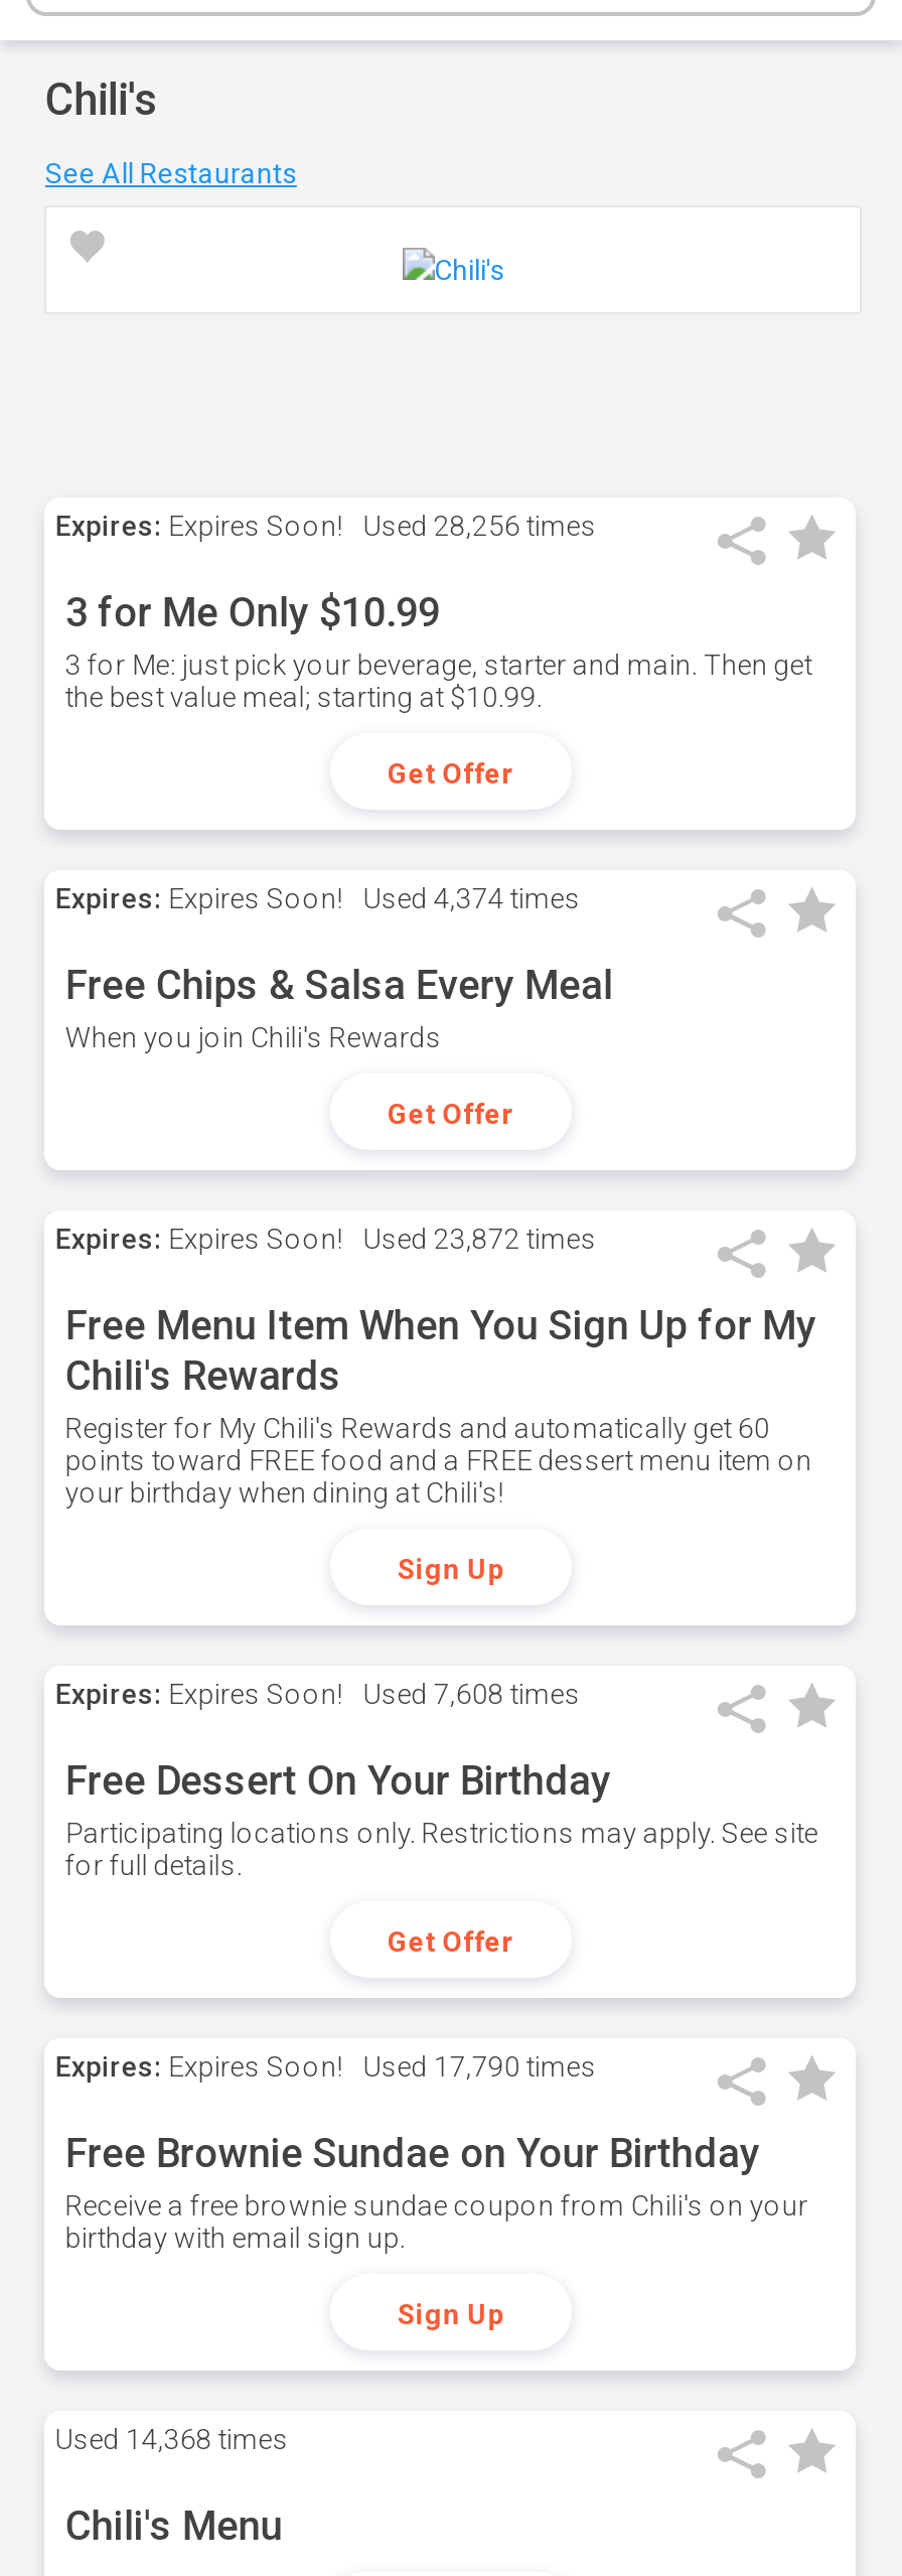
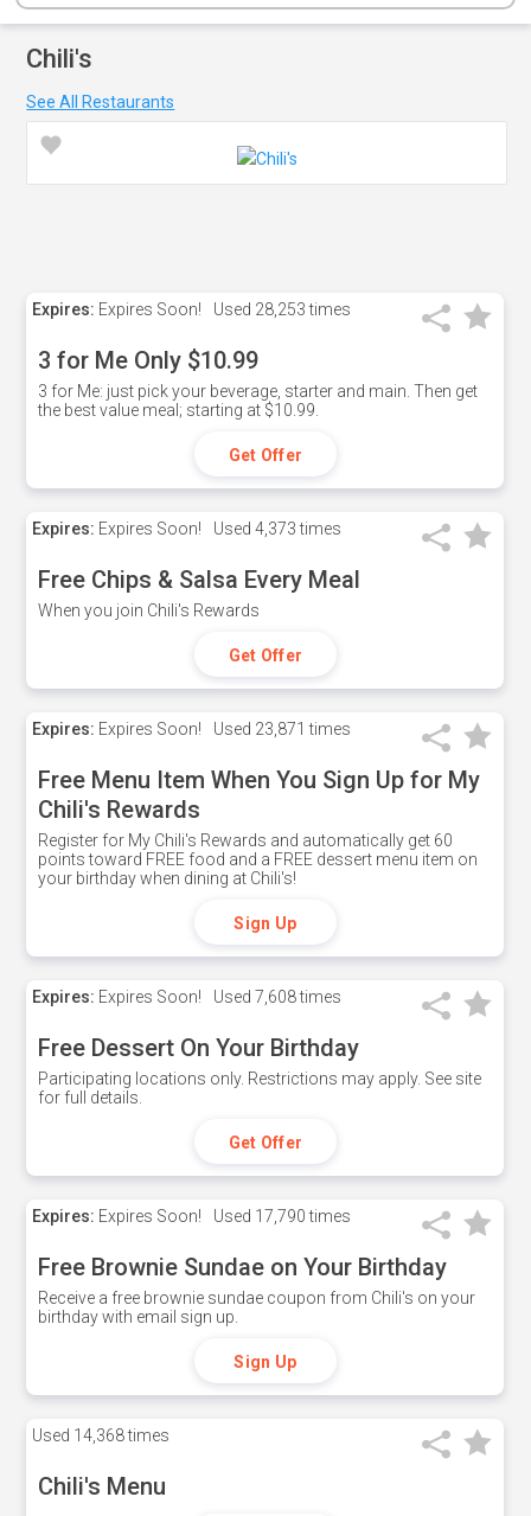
[55,510,597,542] Expires: Expires Soon! Used 28,256 times -> [32,300,351,319] Expires: Expires Soon! Used 28,253 times
[55,882,581,914] Expires: Expires Soon! Used 4,374 times -> [32,519,342,538] Expires: Expires Soon! Used 4,373 times
[55,1223,597,1255] Expires: Expires Soon! Used 23,872 times -> [32,719,351,738] Expires: Expires Soon! Used 23,871 times

